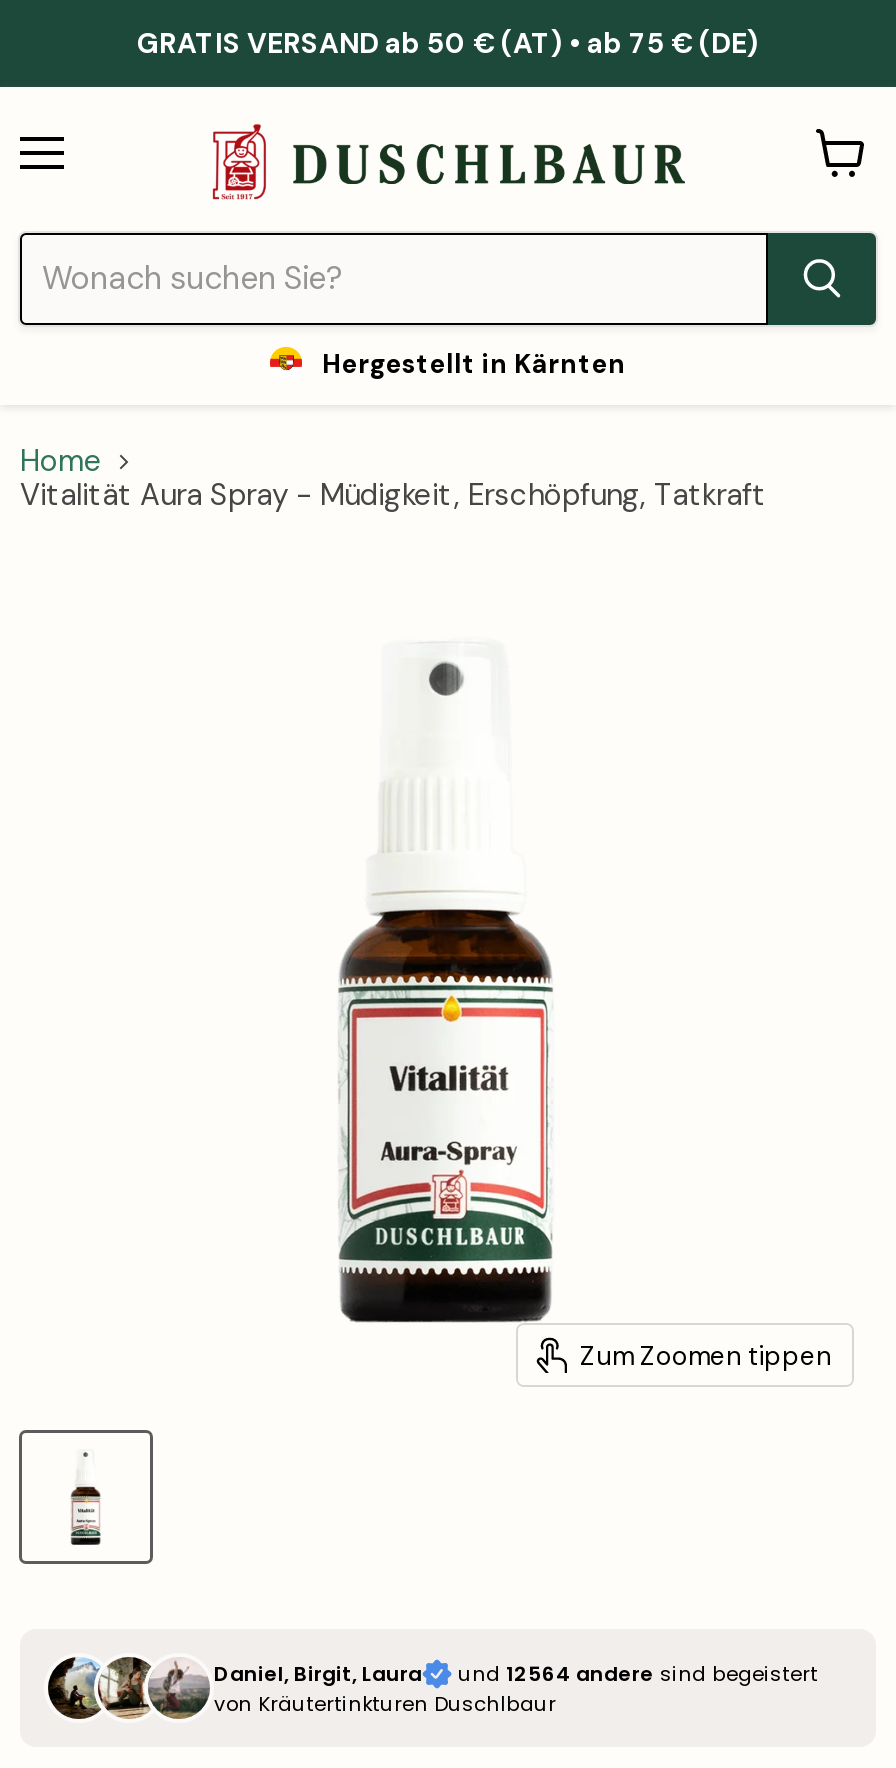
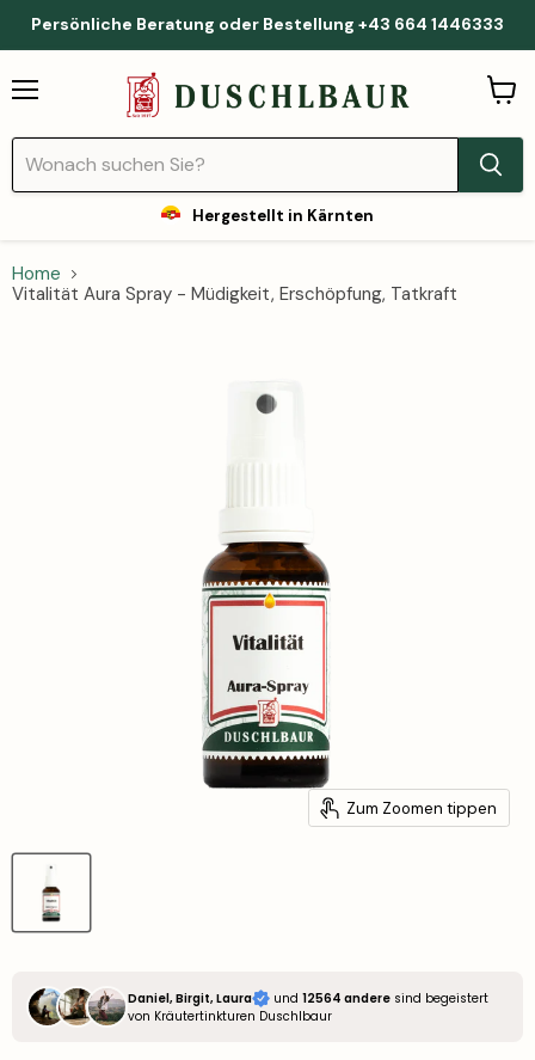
[137,25,759,61] GRATIS VERSAND ab 50 € (AT) • ab 75 € (DE) -> [31,13,504,35] Persönliche Beratung oder Bestellung +43 664 1446333

